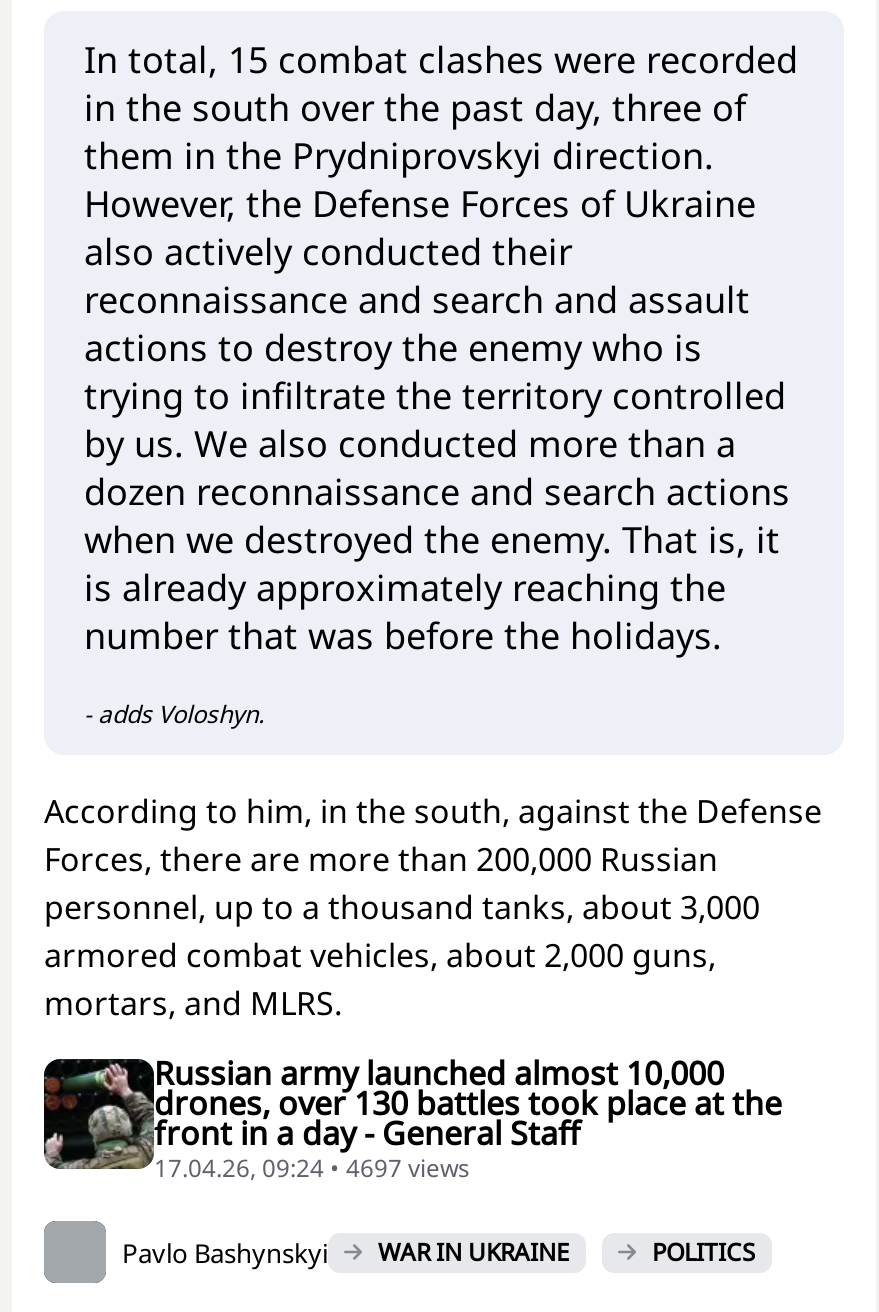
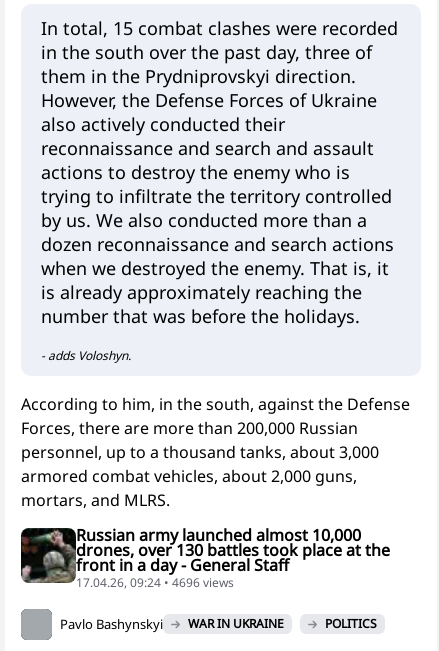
[154,1151,470,1185] 17.04.26, 09:24 • 4697 views -> [76,573,234,590] 17.04.26, 09:24 • 4696 views

